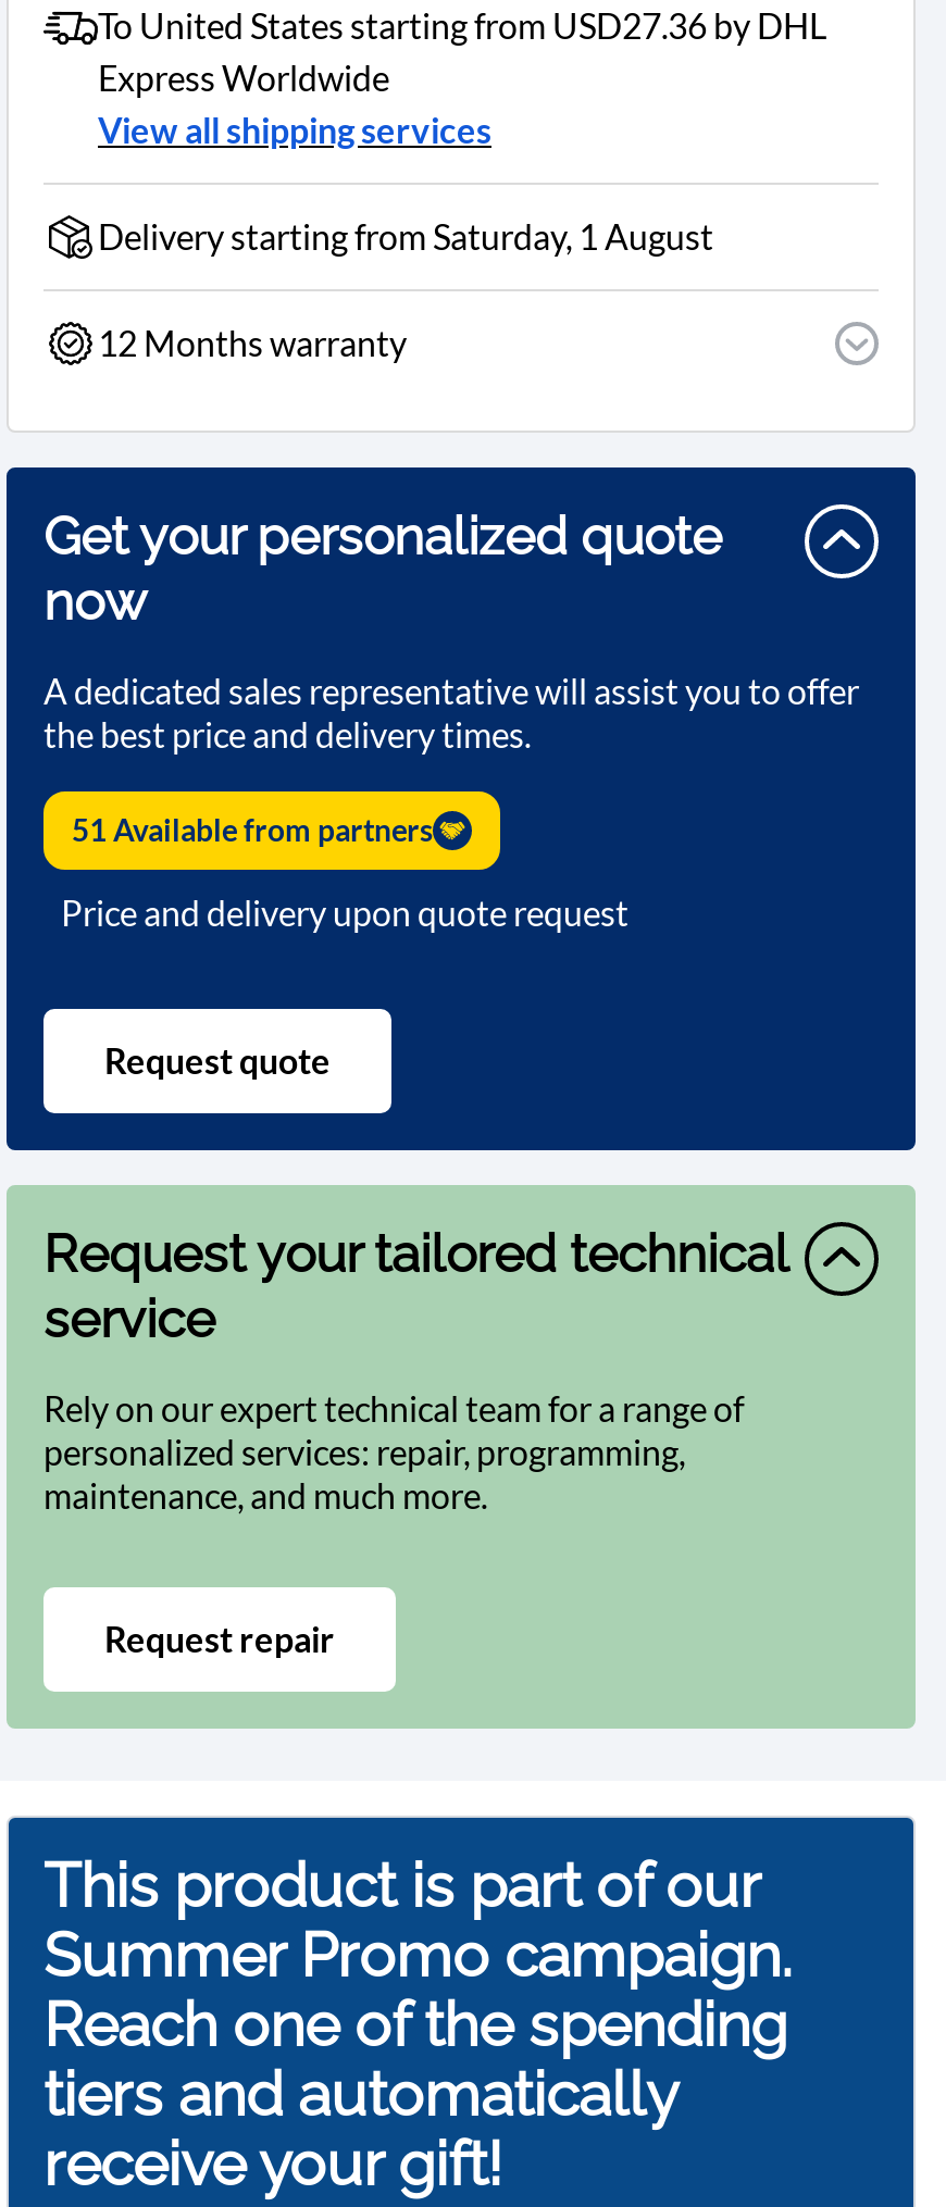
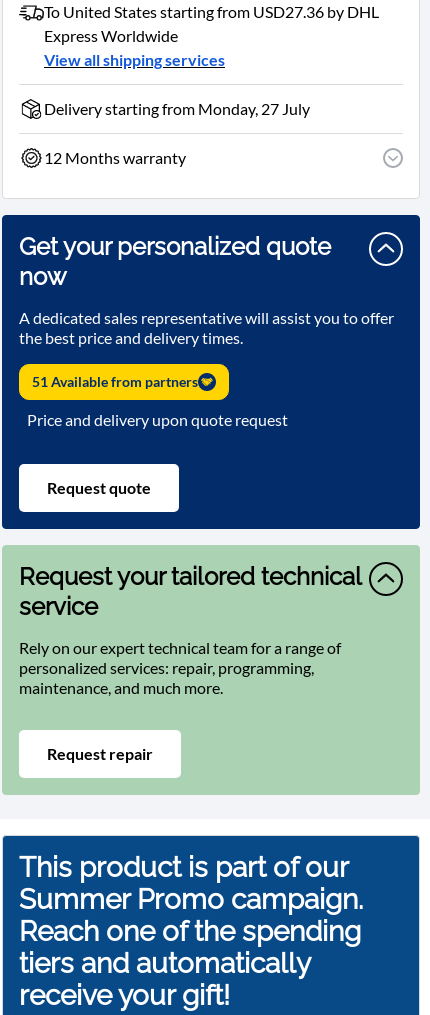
[98,215,713,257] Delivery starting from Saturday, 1 August -> [44,99,310,118] Delivery starting from Monday, 27 July

